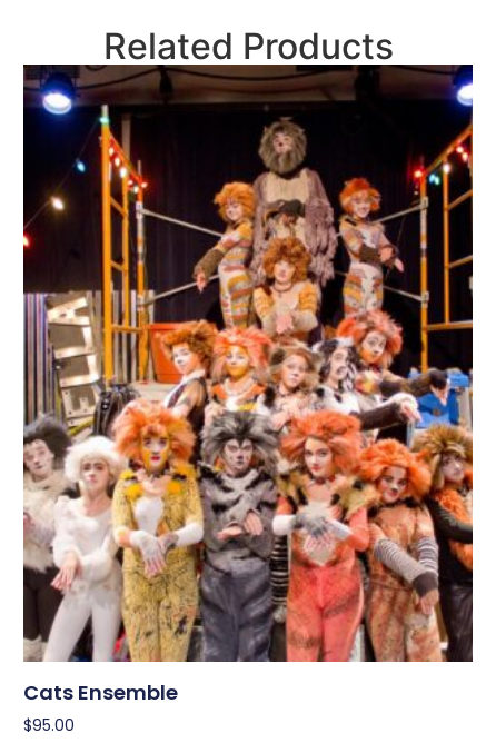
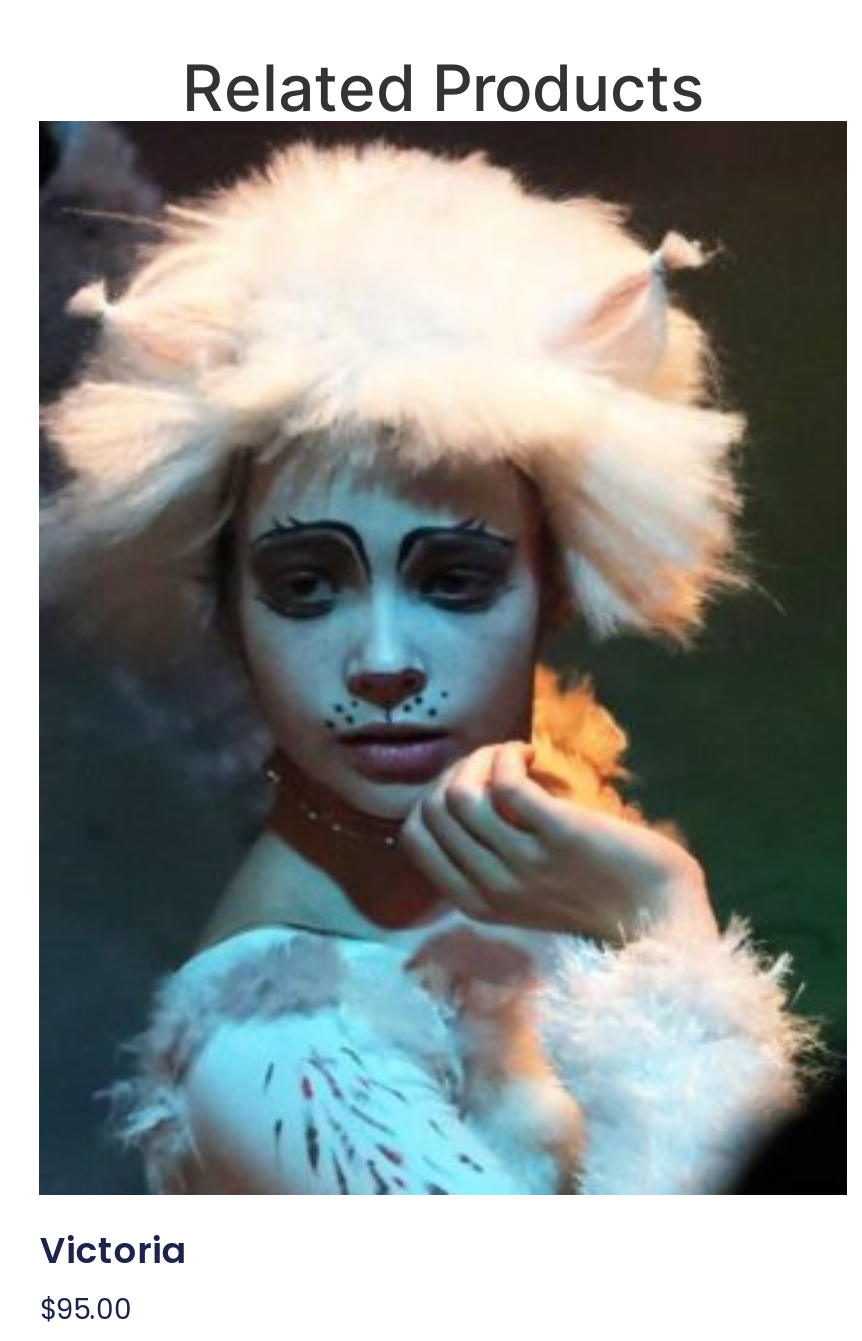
[22,63,474,707] [image] | Cats Ensemble -> [37,119,849,1275] [image] | Victoria

